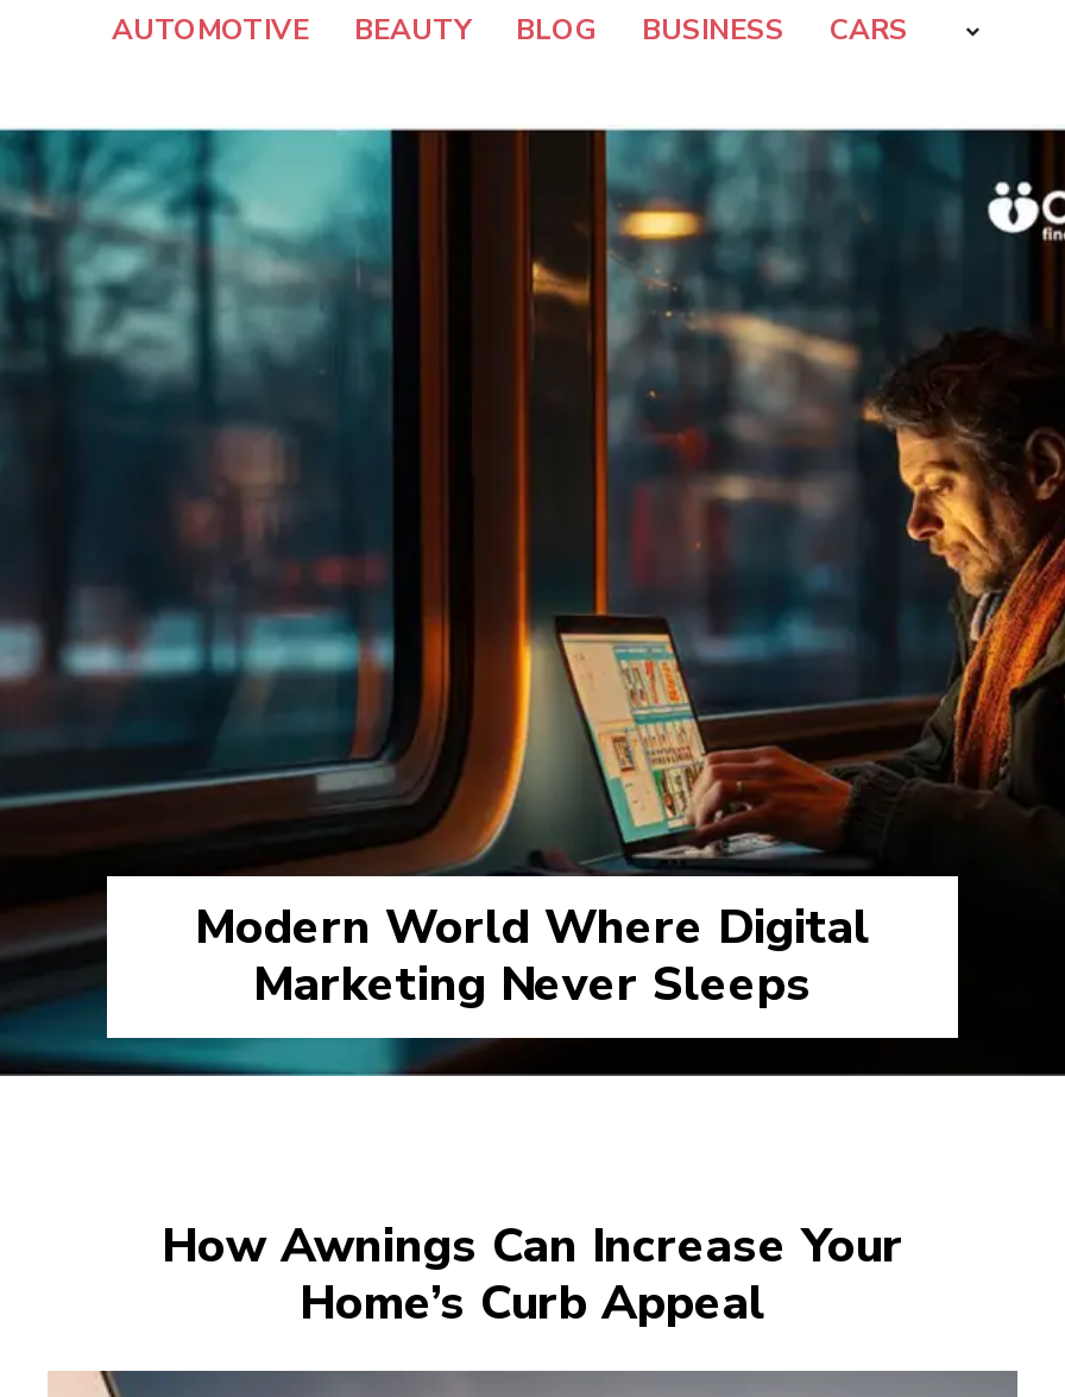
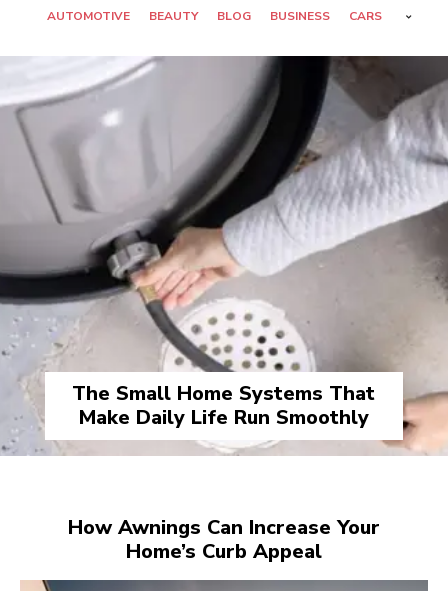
[7,125,1058,1078] [image] | Modern World Where Digital | Marketing Never Sleeps -> [3,55,445,456] [image] | The Small Home Systems That | Make Daily Life Run Smoothly

